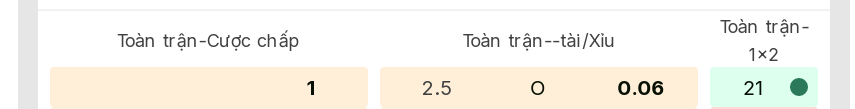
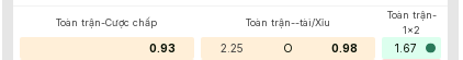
[307,74,315,98] 1 -> [150,41,176,54] 0.93
[422,74,452,98] 2.5 -> [221,41,244,54] 2.25
[617,74,665,98] 0.06 -> [331,41,357,54] 0.98
[743,74,763,98] 21 -> [395,41,417,54] 1.67

